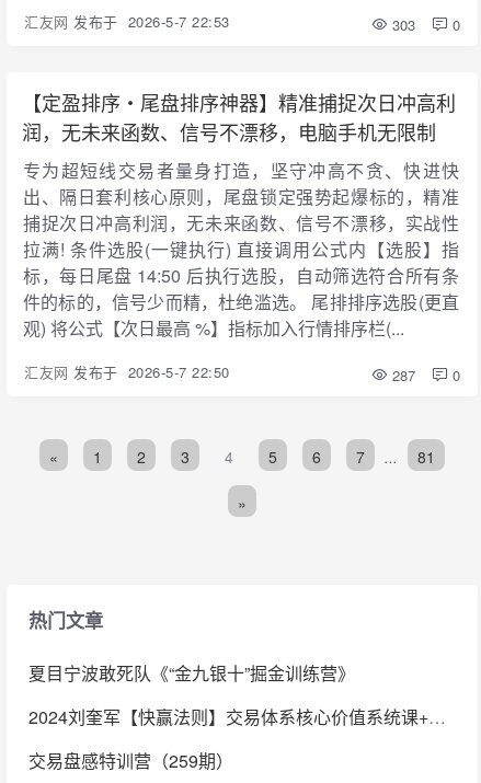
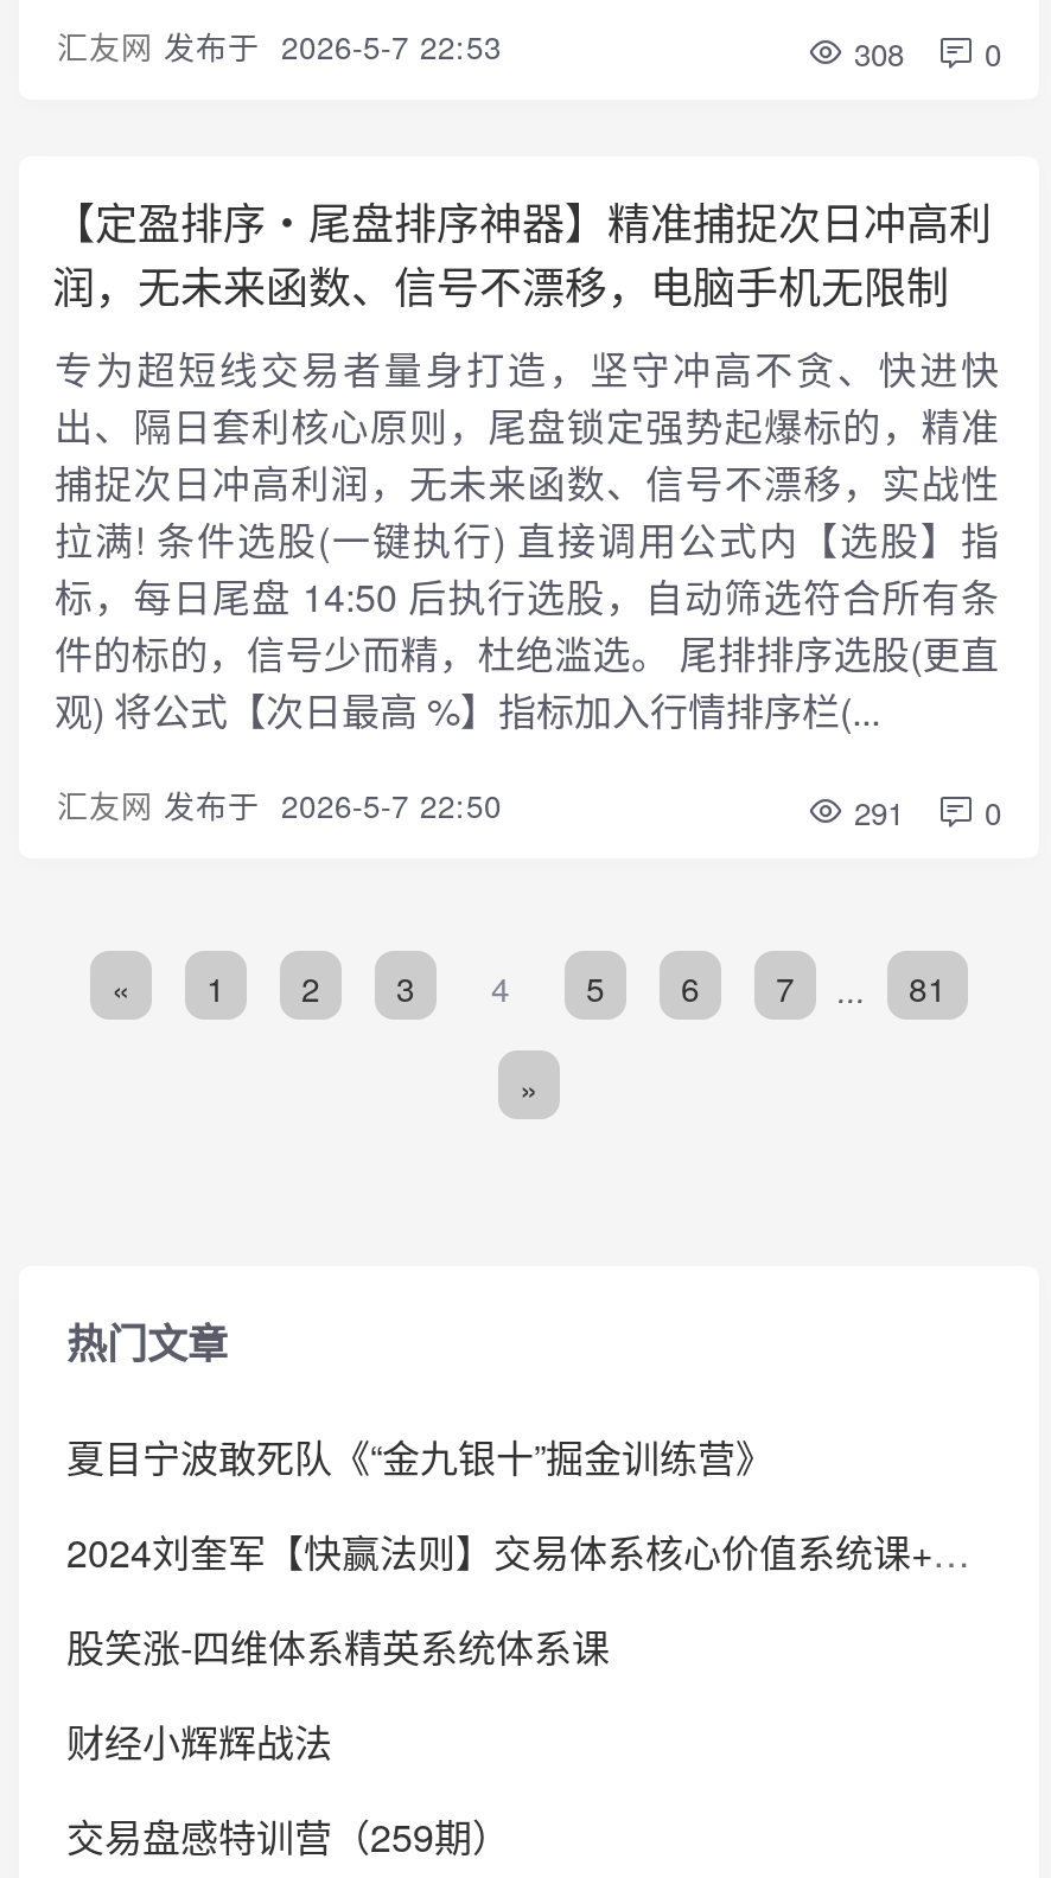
[388,14,415,35] 303 -> [845,30,904,75] 308
[388,364,415,385] 287 -> [845,789,904,834] 291
none -> [66,1619,610,1768] 股笑涨-四维体系精英系统体系课 | 财经小辉辉战法

